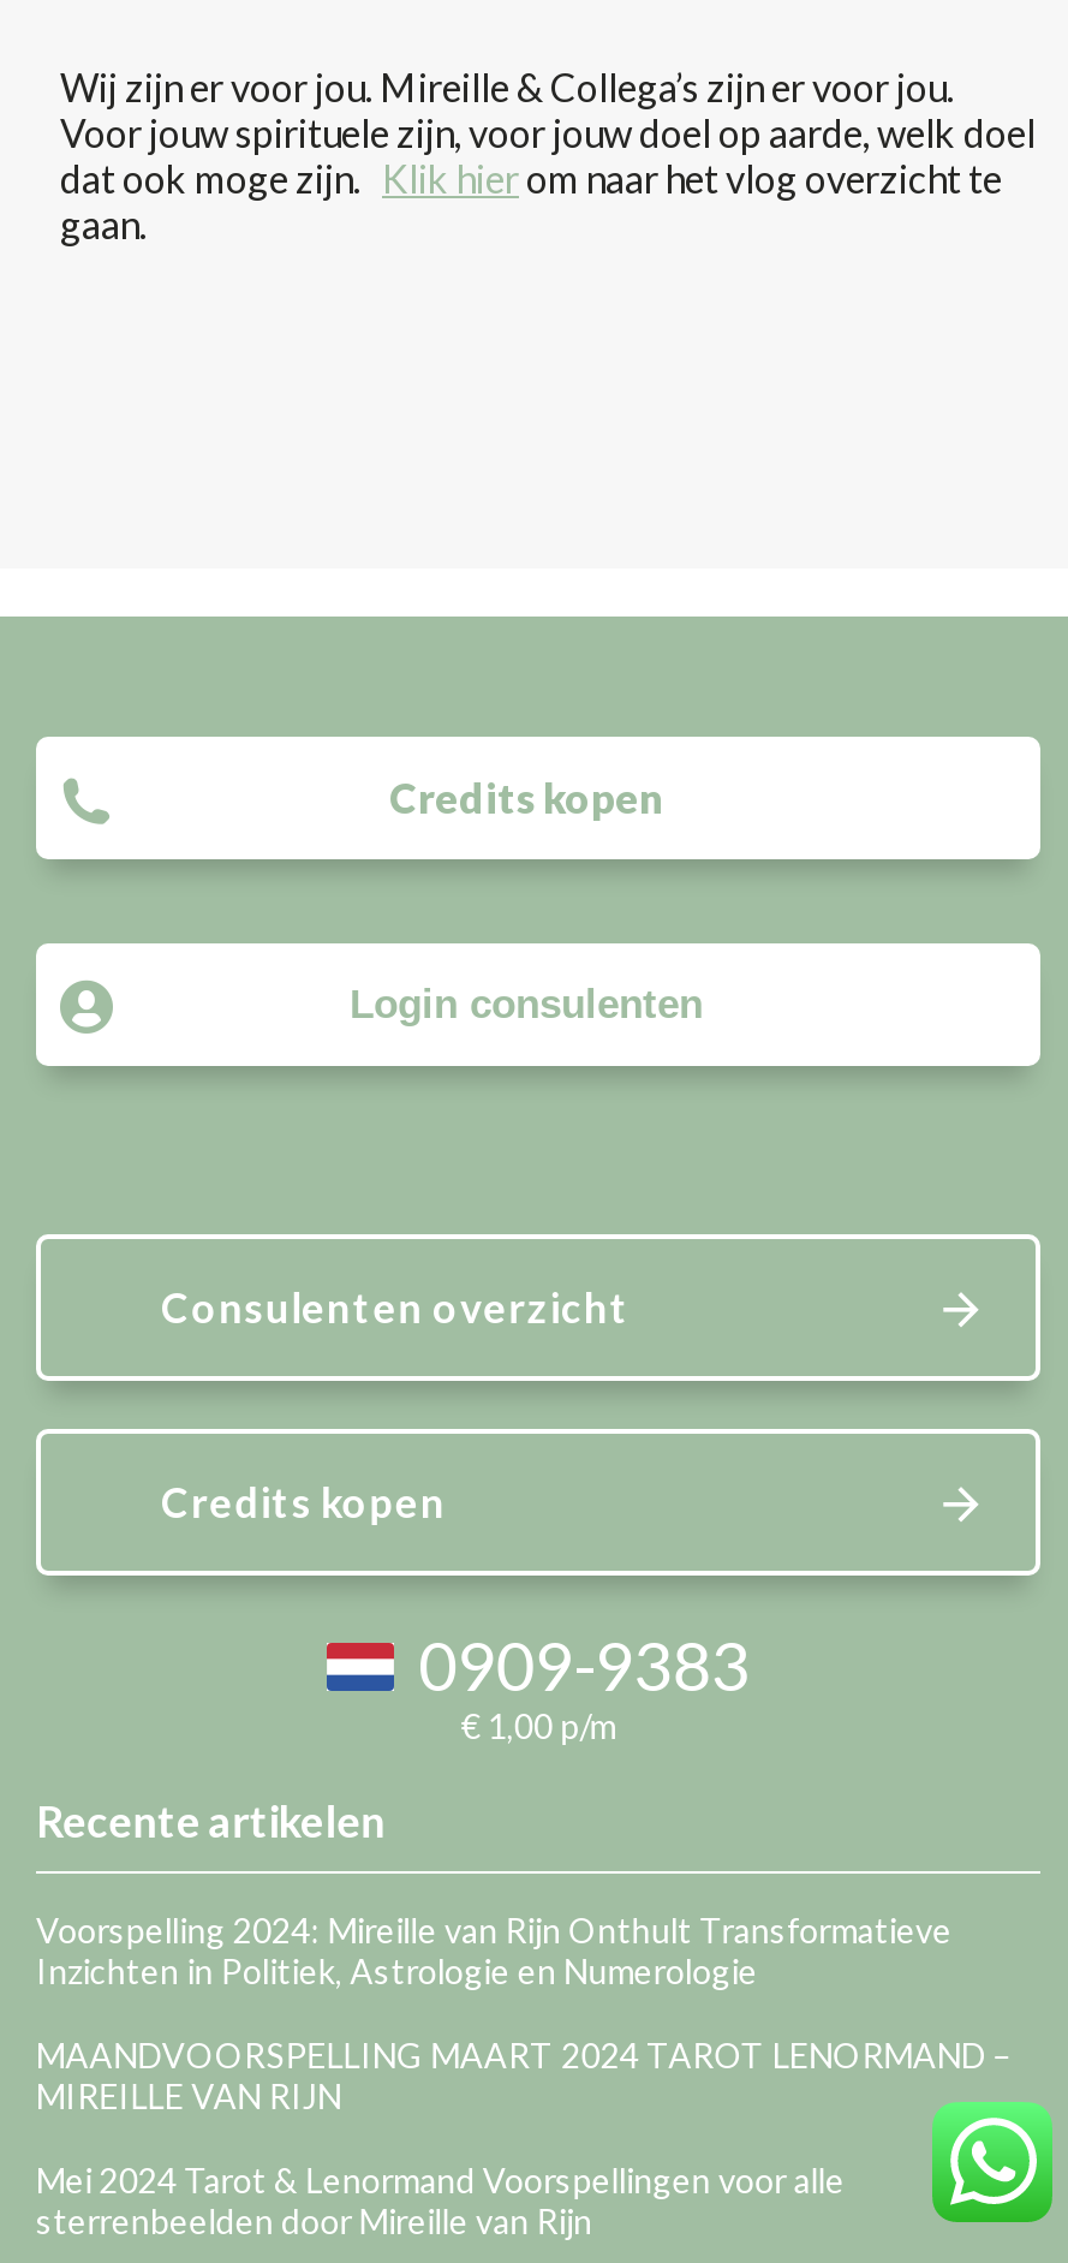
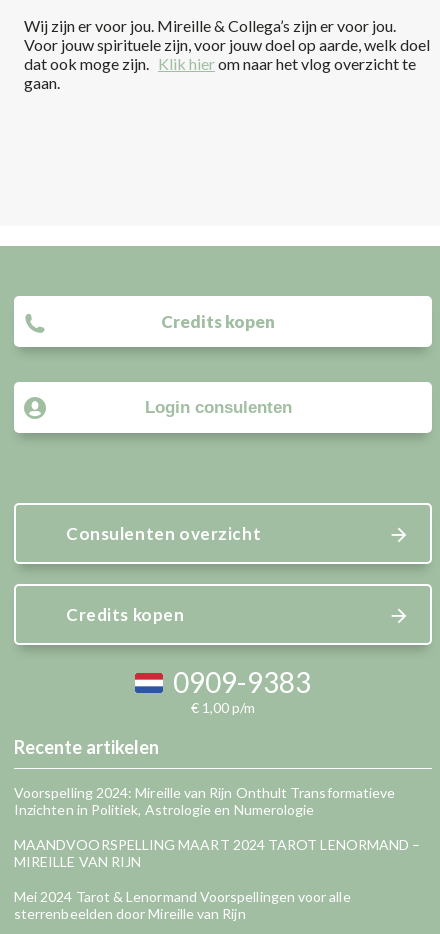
[930,2100,1055,2225] [image] -> none

